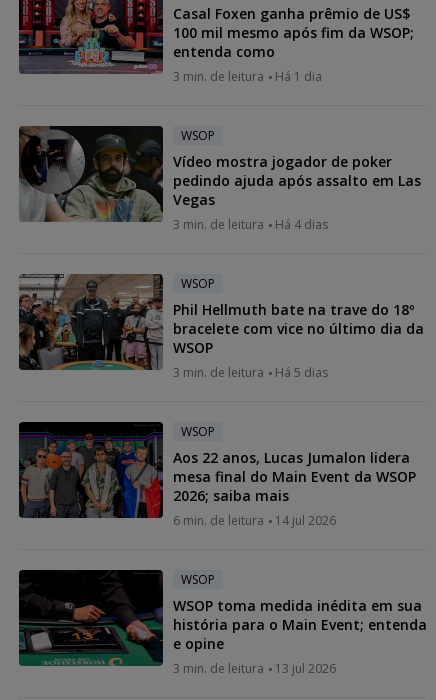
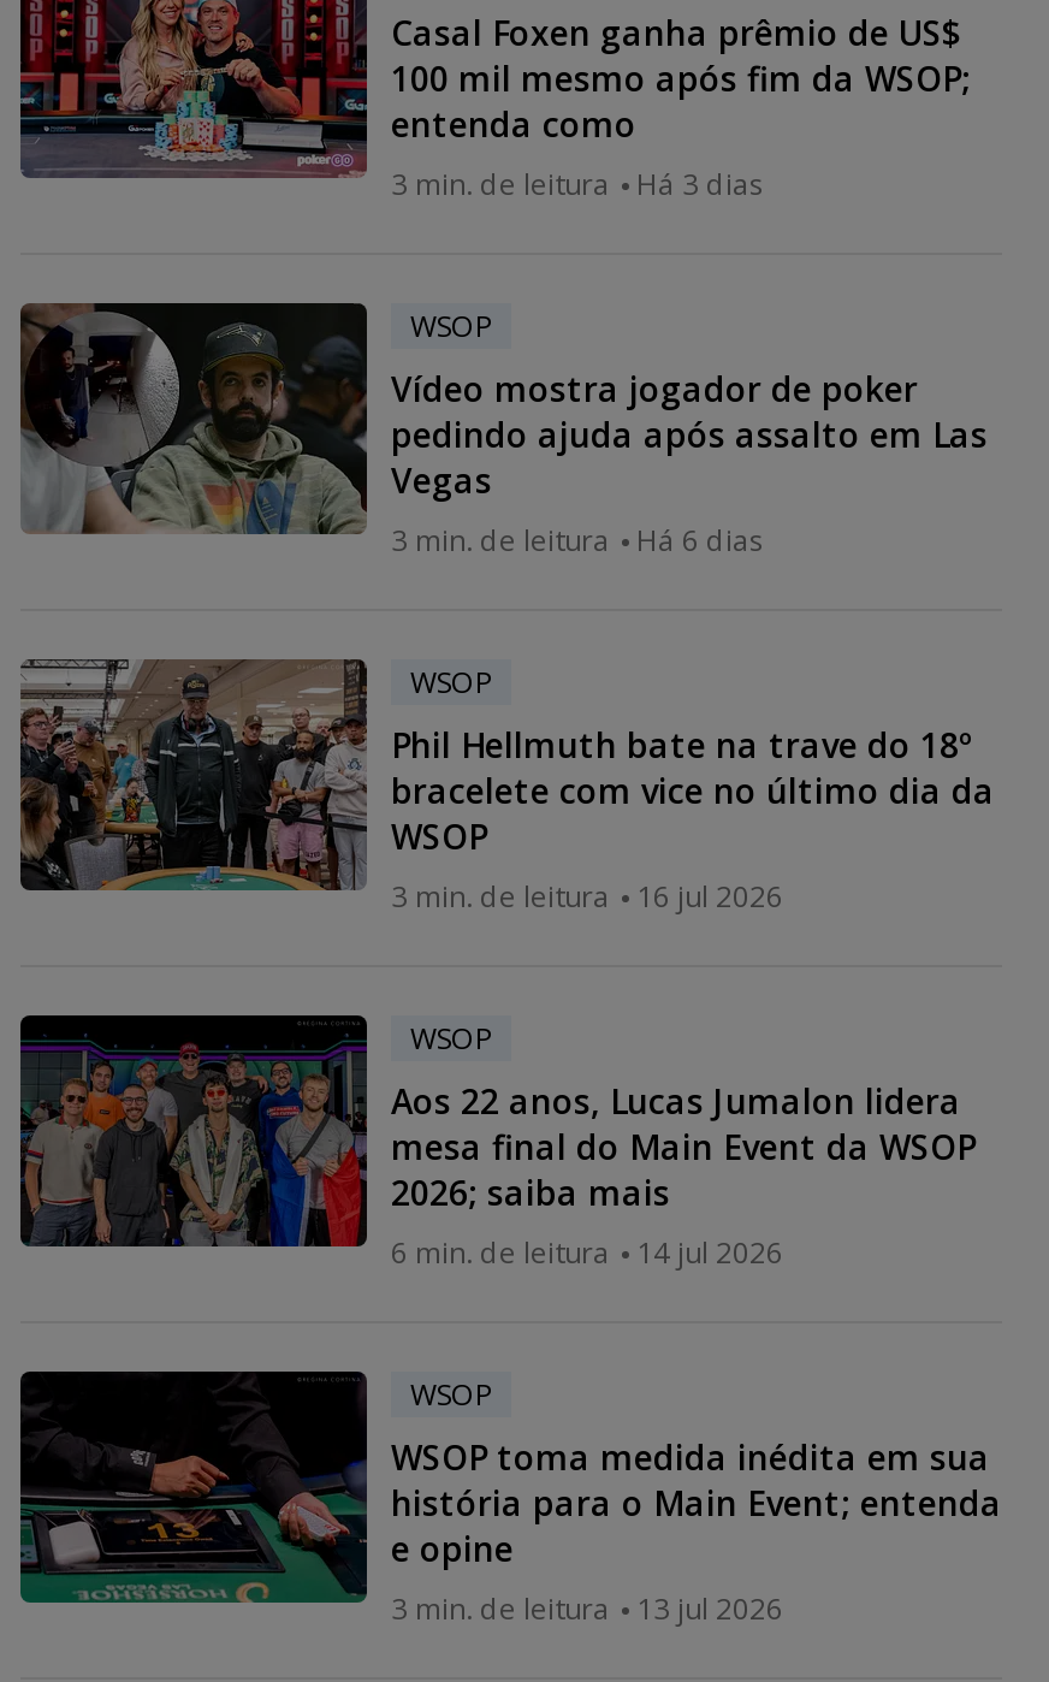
[173,68,322,85] 3 min. de leitura Há 1 dia -> [391,164,764,205] 3 min. de leitura Há 3 dias
[173,216,328,233] 3 min. de leitura Há 4 dias -> [391,520,764,561] 3 min. de leitura Há 6 dias
[173,364,328,381] 3 min. de leitura Há 5 dias -> [391,876,783,917] 3 min. de leitura 16 jul 2026

